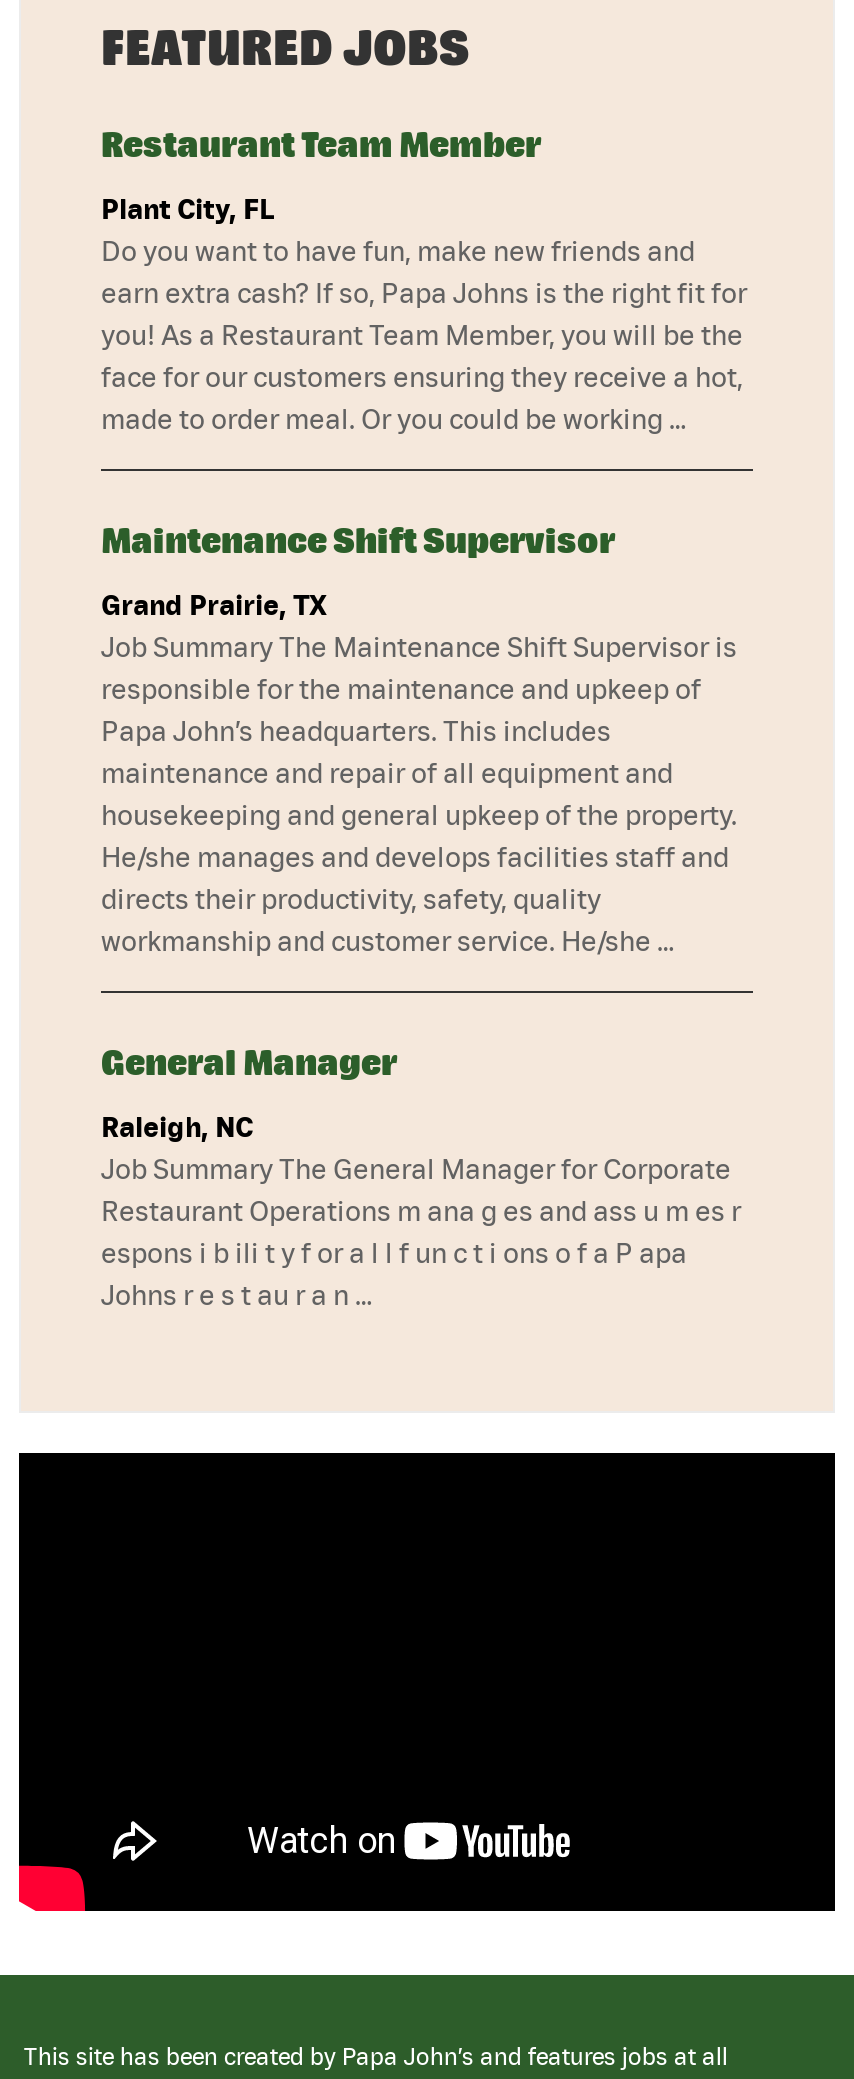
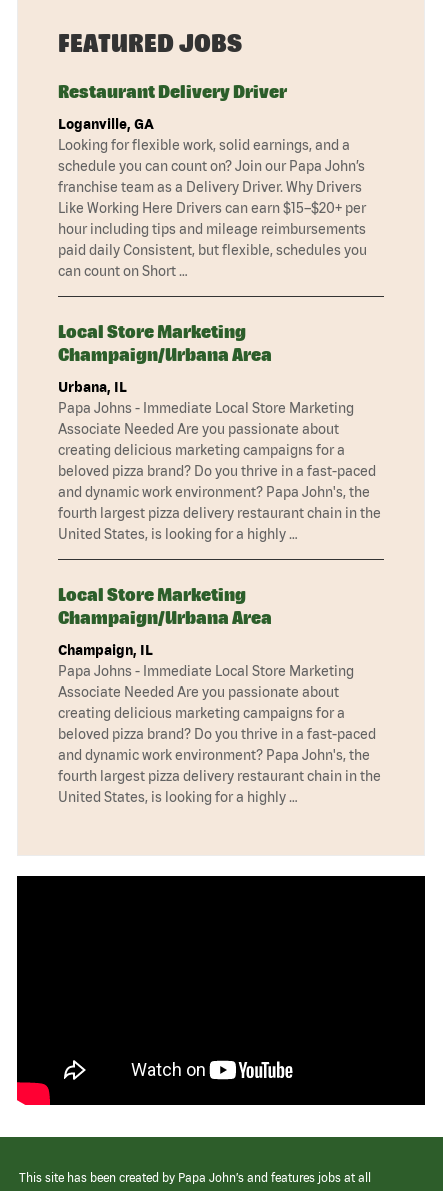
[101,122,541,164] Restaurant Team Member -> [58,81,287,102] Restaurant Delivery Driver
[101,192,747,434] Plant City, FL | Do you want to have fun, make new friends and | earn extra cash? If so, Papa Johns is the right fit for | you! As a Restaurant Team Member, you will be the | face for our customers ensuring they receive a hot, | made to order meal. Or you could be working … -> [58,116,367,279] Loganville, GA | Looking for flexible work, solid earnings, and a | schedule you can count on? Join our Papa John’s | franchise team as a Delivery Driver. Why Drivers | Like Working Here Drivers can earn $15–$20+ per | hour including tips and mileage reimbursements | paid daily Consistent, but flexible, schedules you | can count on Short …
[101,518,615,560] Maintenance Shift Supervisor -> [58,321,272,365] Local Store Marketing | Champaign/Urbana Area
[101,588,737,956] Grand Prairie, TX | Job Summary The Maintenance Shift Supervisor is | responsible for the maintenance and upkeep of | Papa John’s headquarters. This includes | maintenance and repair of all equipment and | housekeeping and general upkeep of the property. | He/she manages and develops facilities staff and | directs their productivity, safety, quality | workmanship and customer service. He/she … -> [58,379,381,542] Urbana, IL | Papa Johns - Immediate Local Store Marketing | Associate Needed Are you passionate about | creating delicious marketing campaigns for a | beloved pizza brand? Do you thrive in a fast-paced | and dynamic work environment? Papa John's, the | fourth largest pizza delivery restaurant chain in the | United States, is looking for a highly …
[101,1040,397,1082] General Manager -> [58,584,272,628] Local Store Marketing | Champaign/Urbana Area
[101,1110,741,1310] Raleigh, NC | Job Summary The General Manager for Corporate | Restaurant Operations m ana g es and ass u m es r | espons i b ili t y f or a l l f un c t i ons o f a P apa | Johns r e s t au r a n … -> [58,642,381,805] Champaign, IL | Papa Johns - Immediate Local Store Marketing | Associate Needed Are you passionate about | creating delicious marketing campaigns for a | beloved pizza brand? Do you thrive in a fast-paced | and dynamic work environment? Papa John's, the | fourth largest pizza delivery restaurant chain in the | United States, is looking for a highly …

